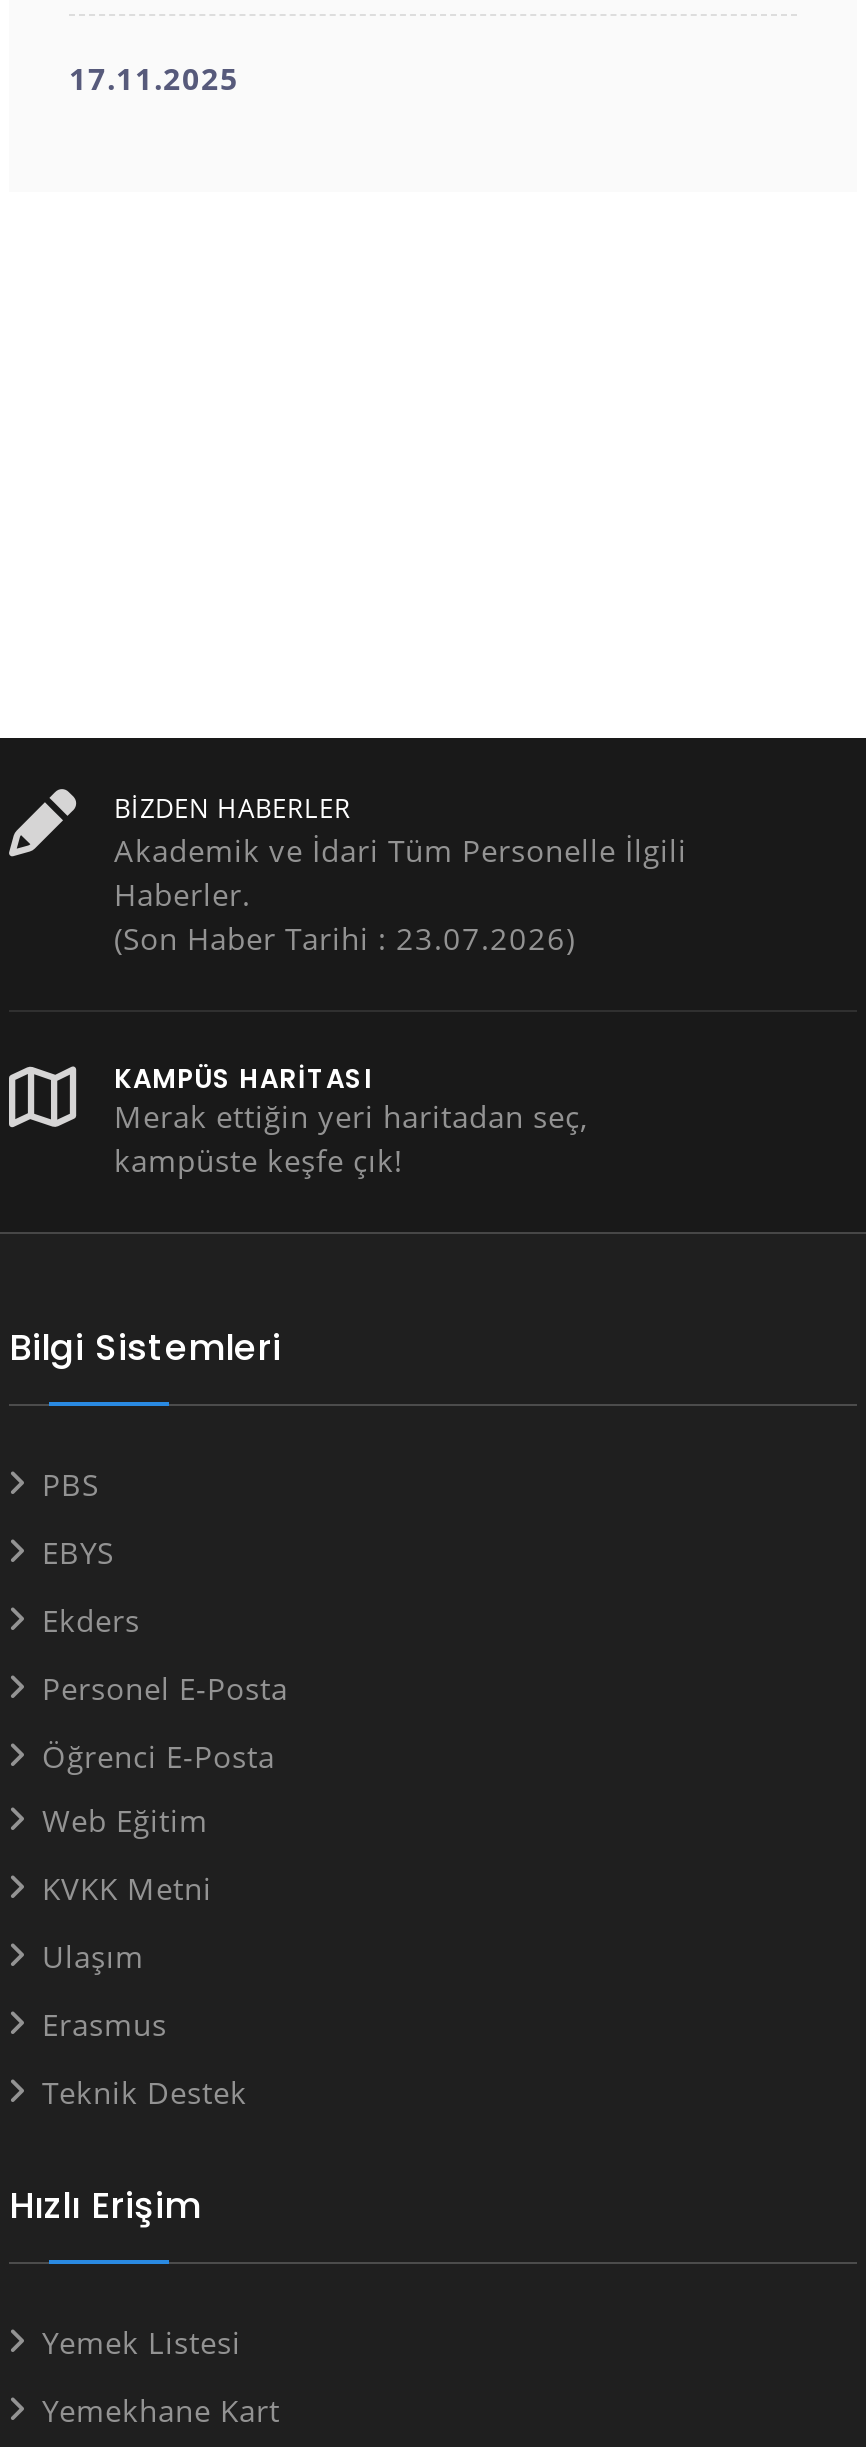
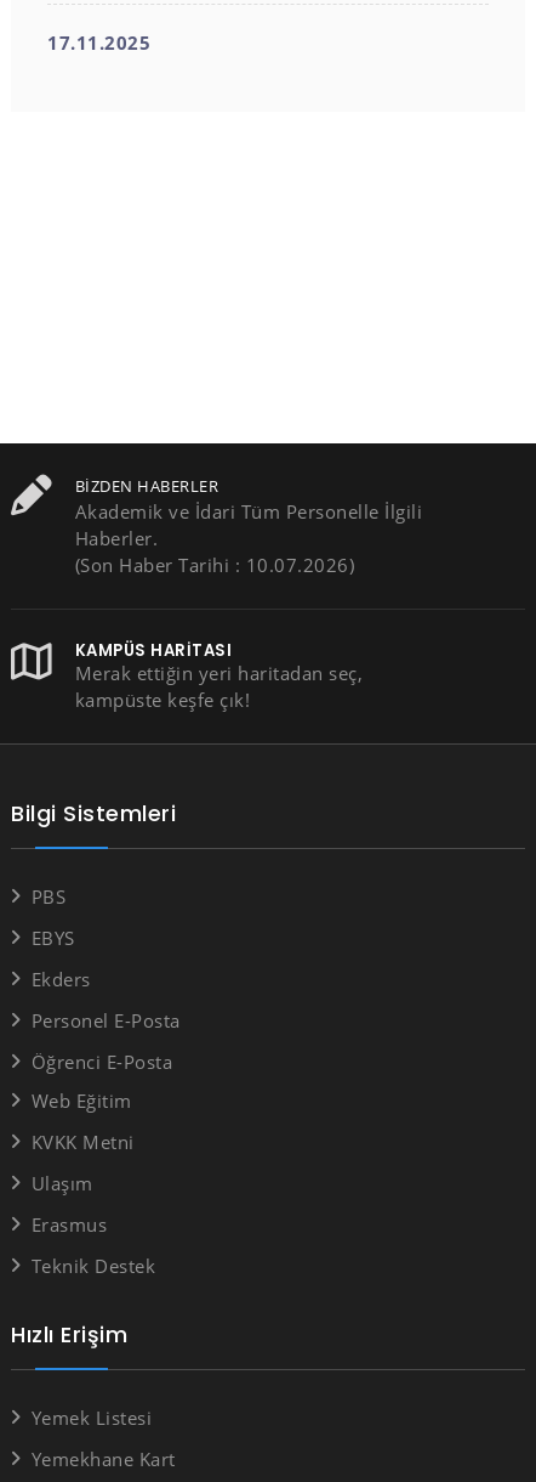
[114,917,575,957] (Son Haber Tarihi : 23.07.2026) -> [75,552,354,577] (Son Haber Tarihi : 10.07.2026)

